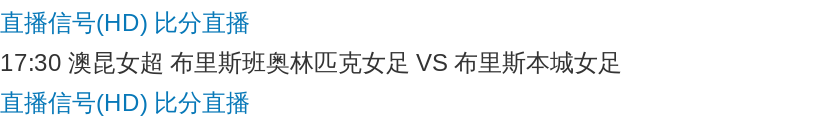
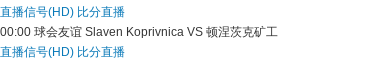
[0,49,622,77] 17:30 澳昆女超布里斯班奥林匹克女足 VS 布里斯本城女足 -> [0,25,278,39] 00:00 球会友谊Slaven Koprivnica VS 顿涅茨克矿工

